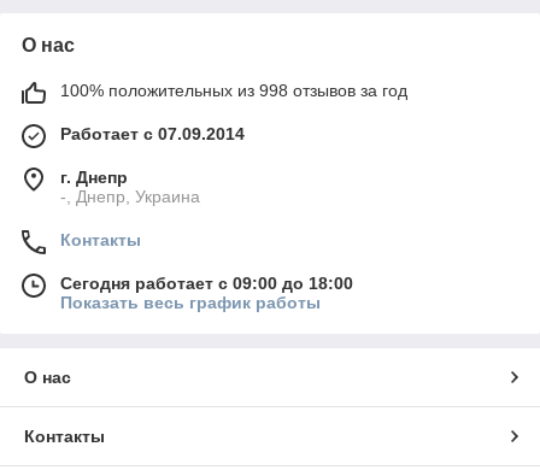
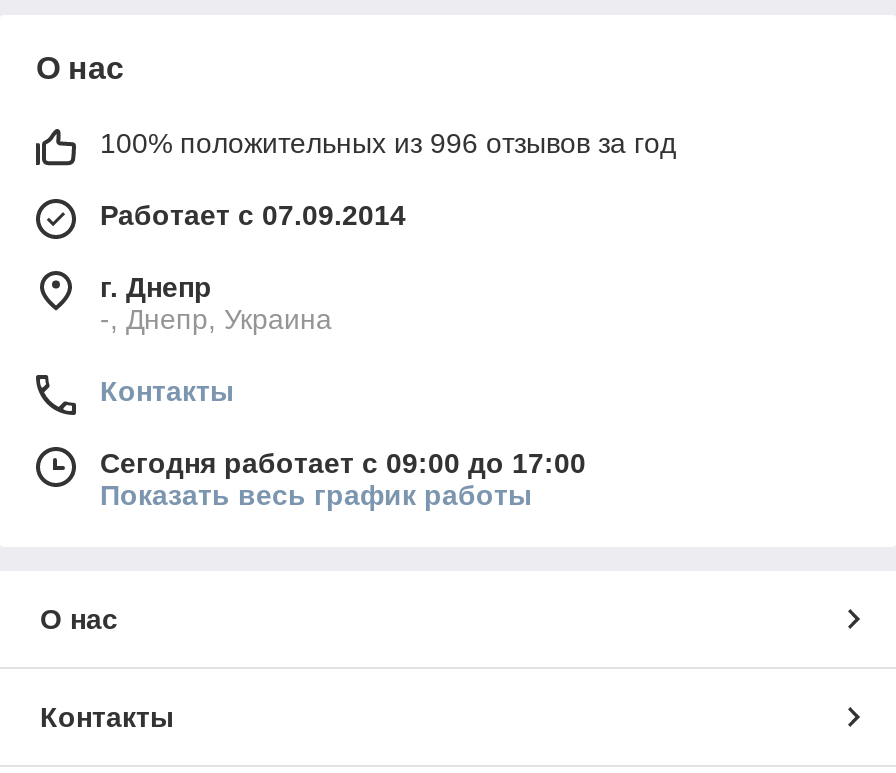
[60,81,407,100] 100% положительных из 998 отзывов за год -> [100,127,676,159] 100% положительных из 996 отзывов за год
[60,273,353,293] Сегодня работает с 09:00 до 18:00 -> [100,447,586,479] Сегодня работает с 09:00 до 17:00

